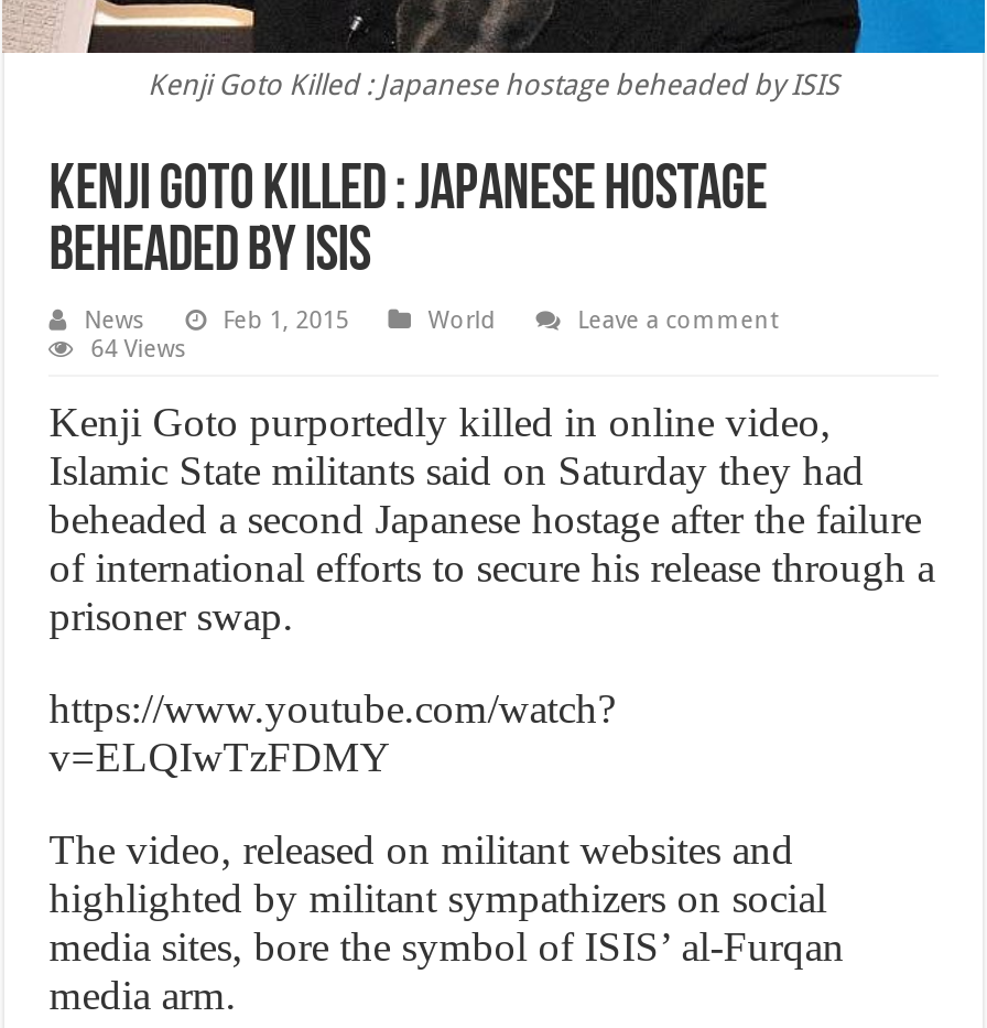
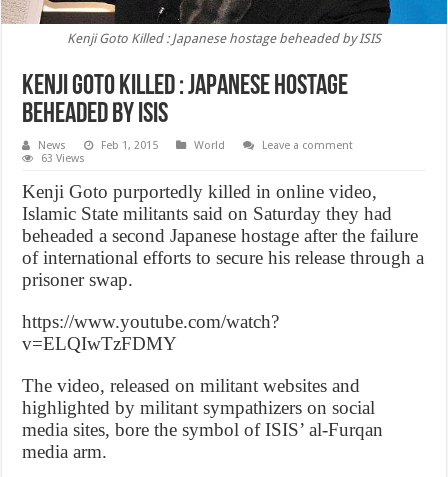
[91,335,188,364] 64 Views -> [41,152,85,165] 63 Views

